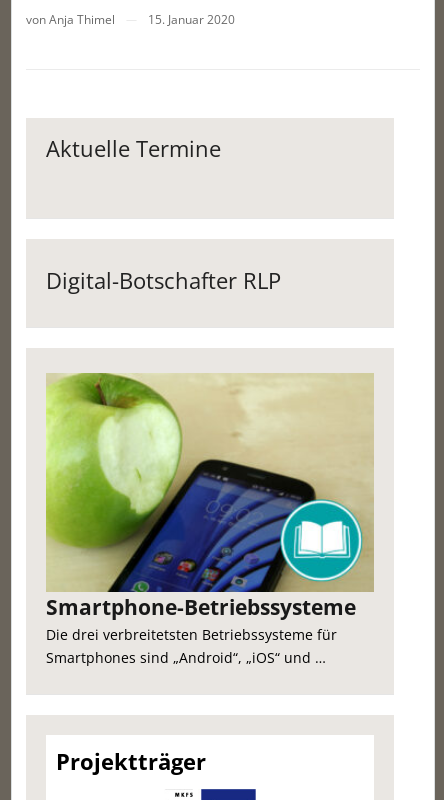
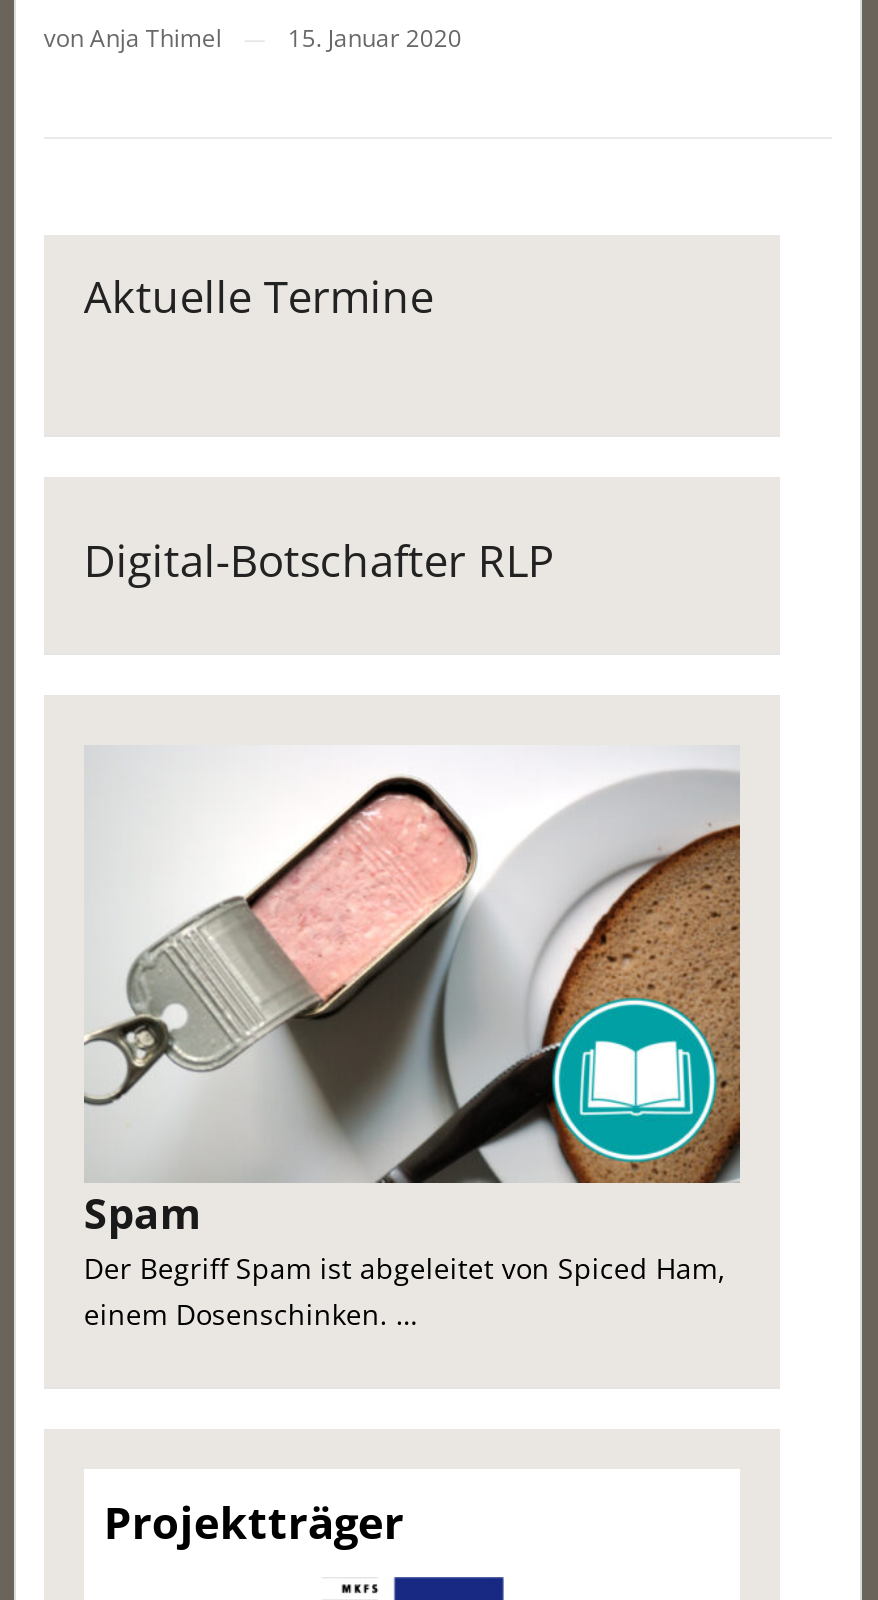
[45,372,374,667] [image] | Smartphone-Betriebssysteme | Die drei verbreitetsten Betriebssysteme für | Smartphones sind „Android“, „iOS“ und … -> [84,745,742,1334] [image] | Spam | Der Begriff Spam ist abgeleitet von Spiced Ham, | einem Dosenschinken. …

